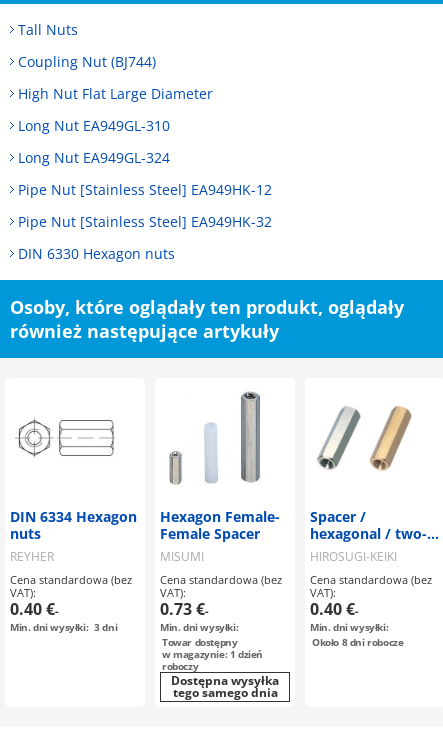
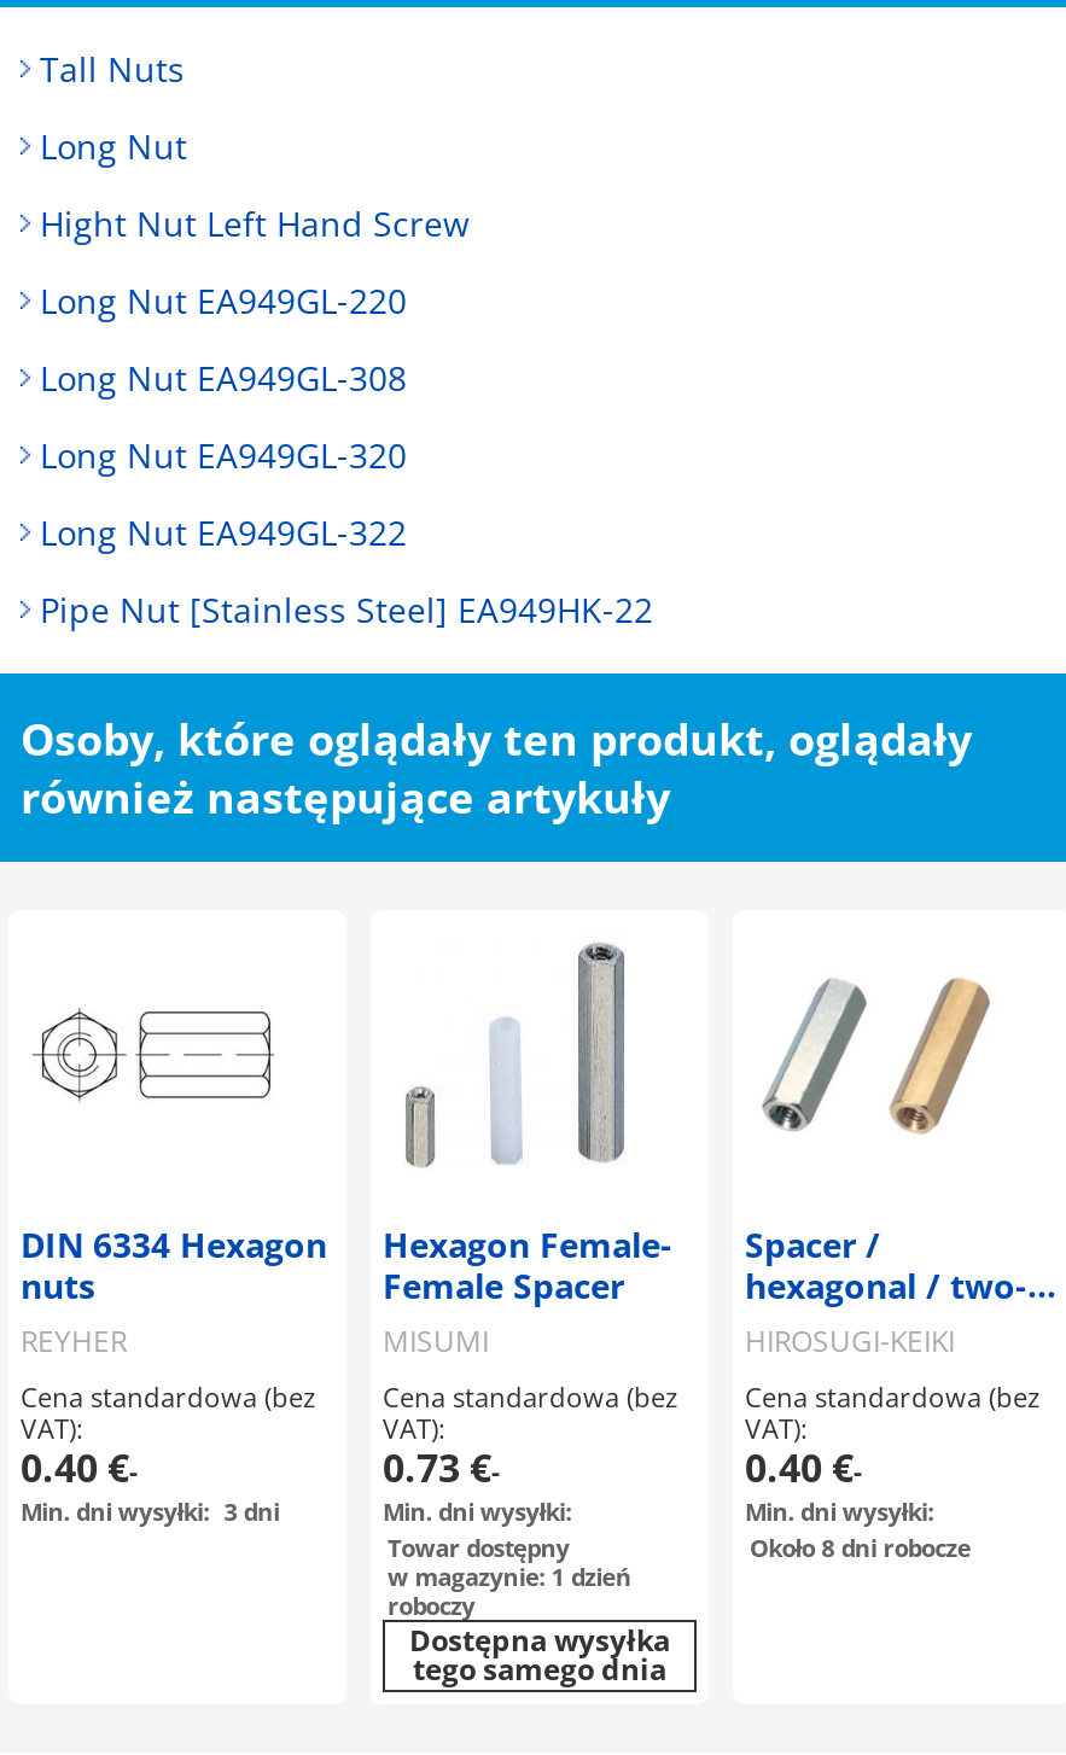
[18,52,156,71] Coupling Nut (BJ744) -> [40,122,187,168] Long Nut
[18,84,213,103] High Nut Flat Large Diameter -> [40,200,470,246] Hight Nut Left Hand Screw
[18,116,170,135] Long Nut EA949GL-310 -> [40,277,407,323] Long Nut EA949GL-220
[18,148,170,167] Long Nut EA949GL-324 -> [40,354,407,400] Long Nut EA949GL-308
[18,180,272,199] Pipe Nut [Stainless Steel] EA949HK-12 -> [40,431,407,477] Long Nut EA949GL-320
[18,212,272,231] Pipe Nut [Stainless Steel] EA949HK-32 -> [40,509,407,555] Long Nut EA949GL-322
[18,244,175,263] DIN 6330 Hexagon nuts -> [40,586,653,632] Pipe Nut [Stainless Steel] EA949HK-22

